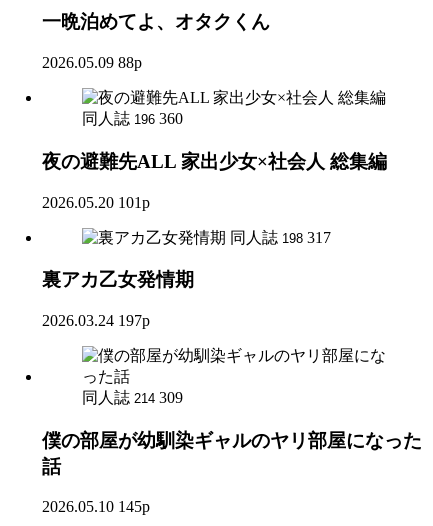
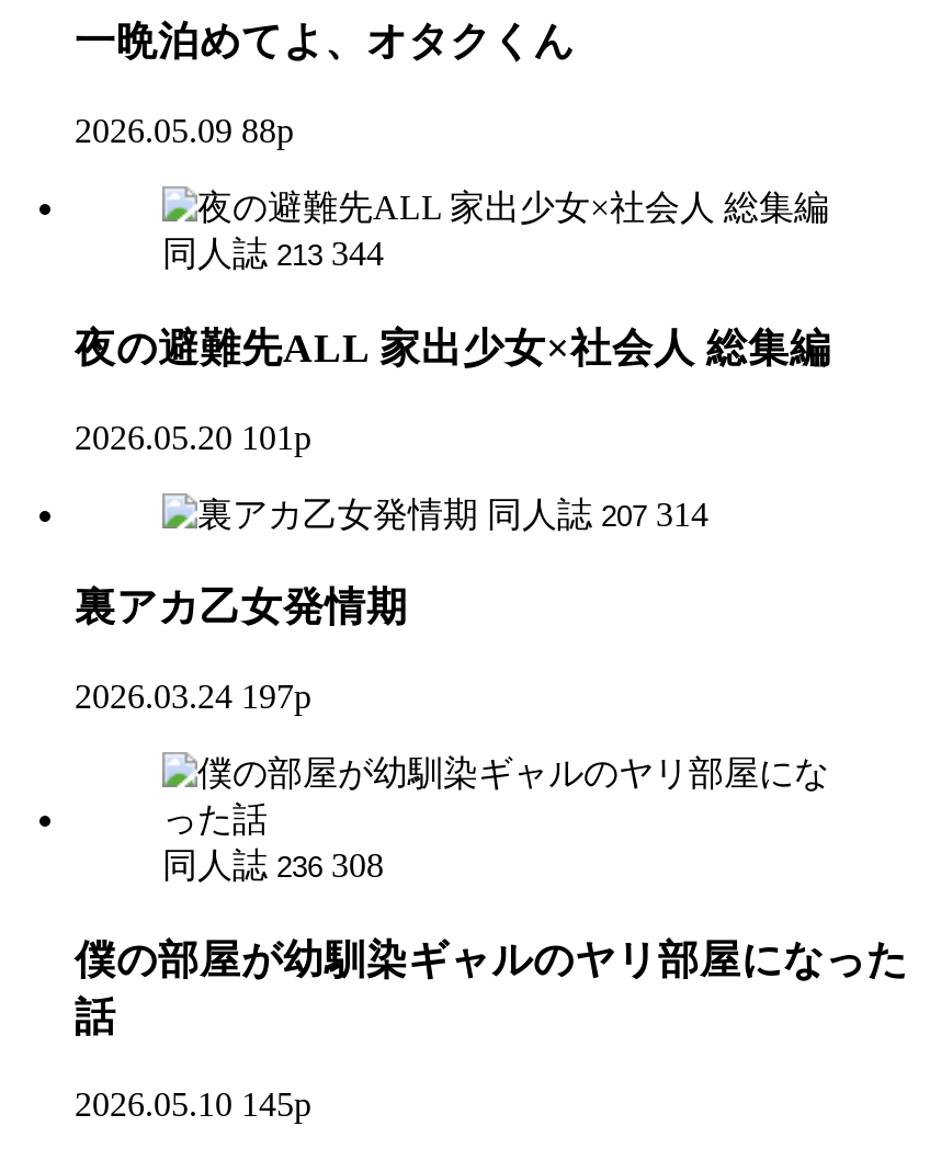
[82,110,183,127] 同人誌 196 360 -> [162,235,384,272] 同人誌 213 344
[230,228,331,245] 同人誌 198 317 -> [487,494,708,532] 同人誌 207 314
[82,389,183,406] 同人誌 214 309 -> [162,846,384,883] 同人誌 236 308

